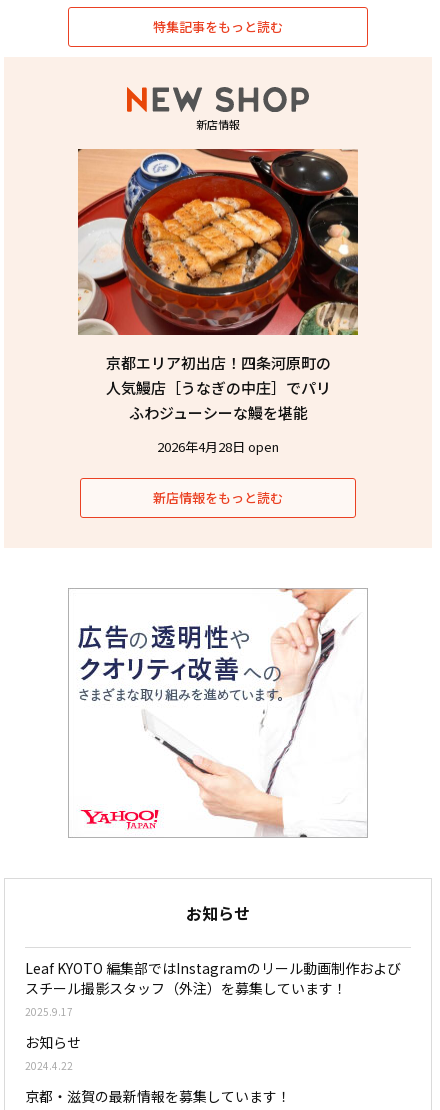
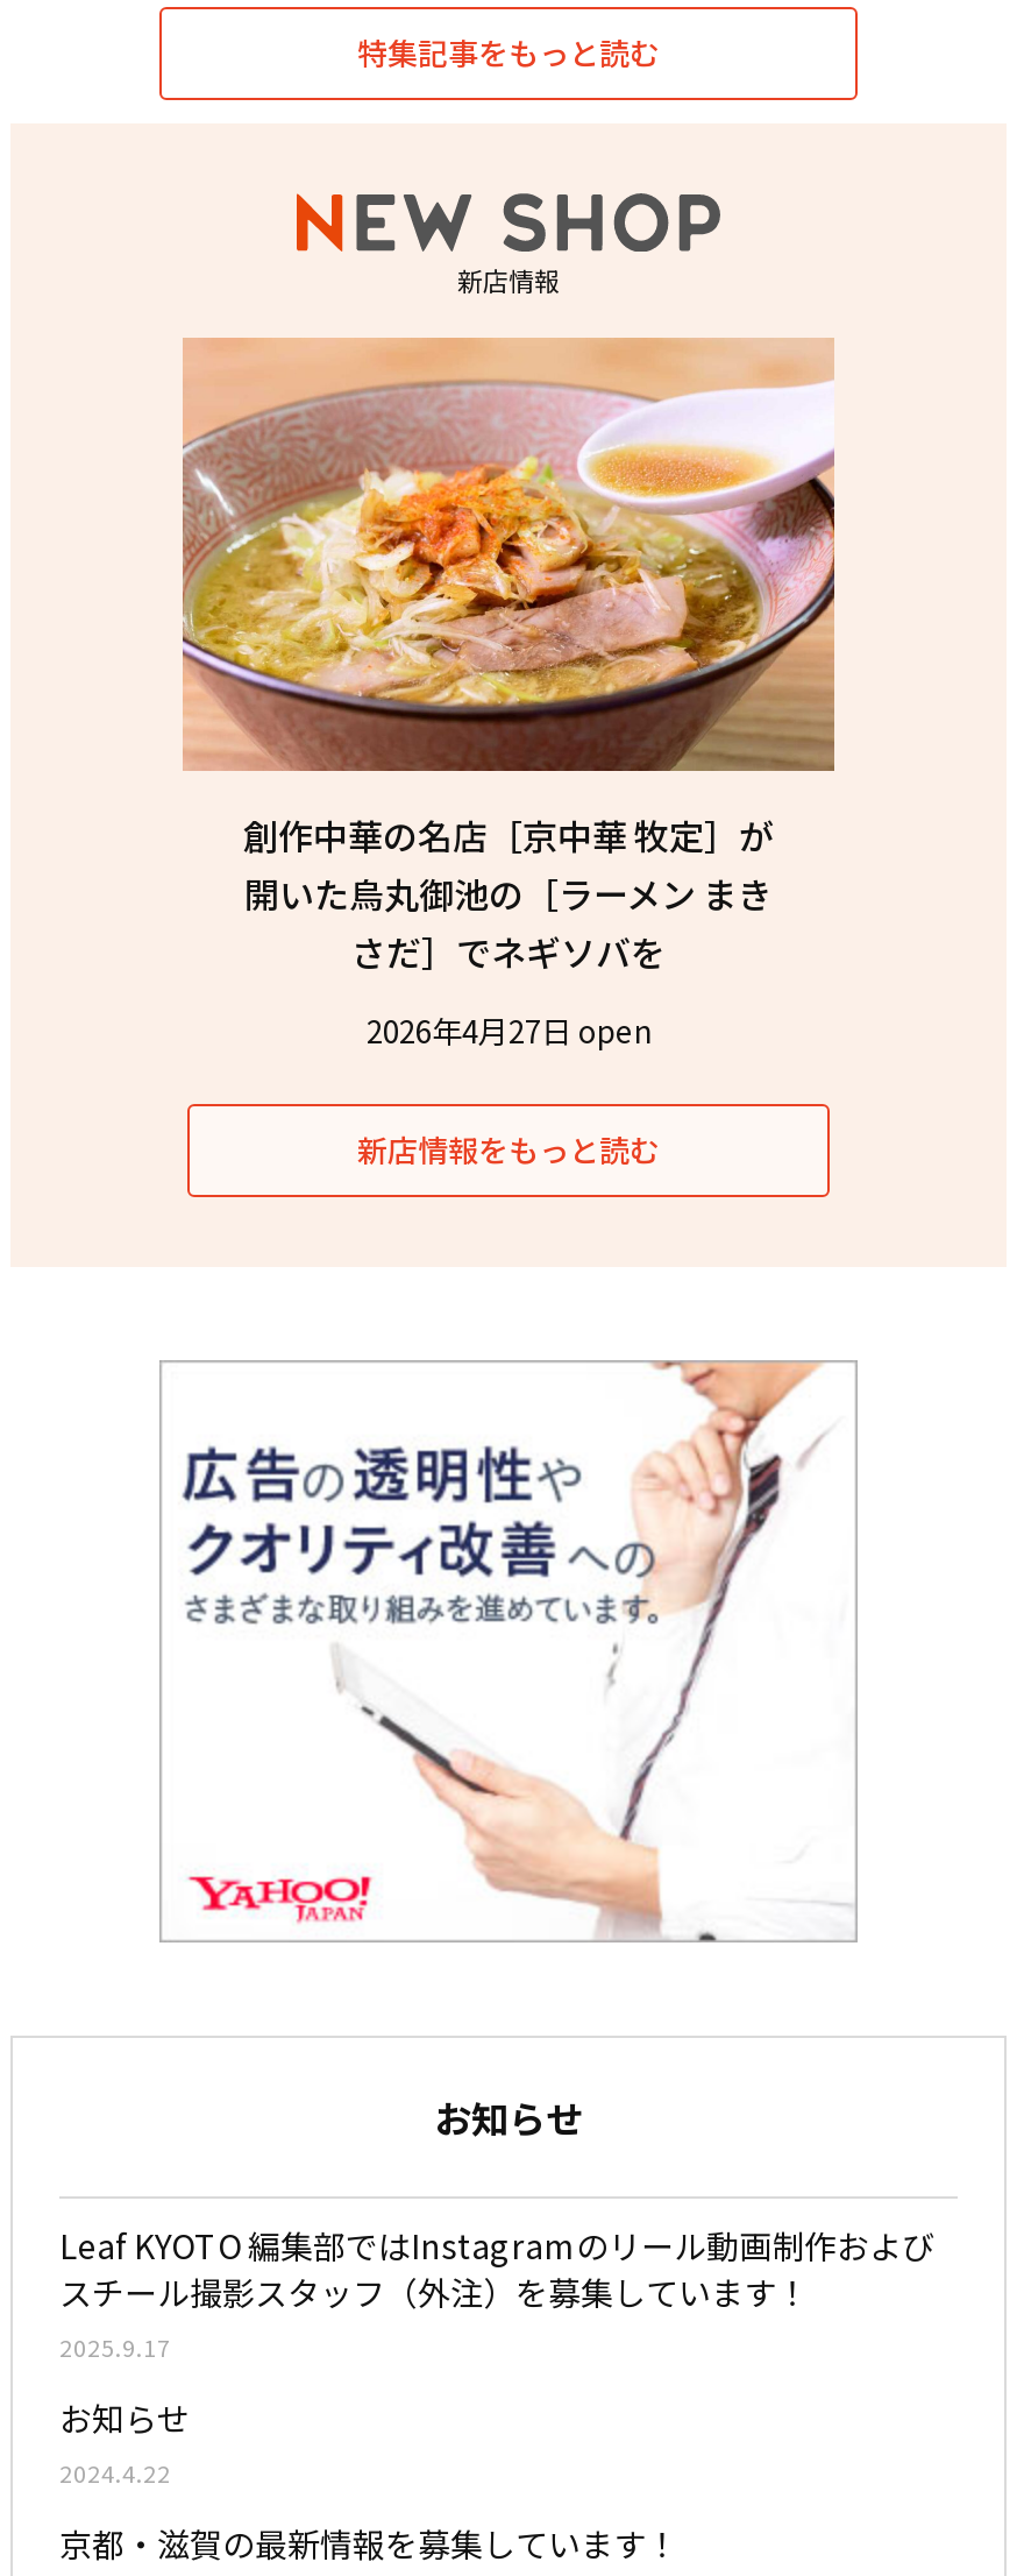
[77,148,359,423] [image] | 京都エリア初出店！四条河原町の | 人気鰻店［うなぎの中庄］でパリ | ふわジューシーな鰻を堪能 -> [180,338,837,977] [image] | 創作中華の名店［京中華 牧定］が | 開いた烏丸御池の［ラーメン まき | さだ］でネギソバを
[157,437,279,456] 2026年4月28日 open -> [367,1010,650,1054] 2026年4月27日 open

